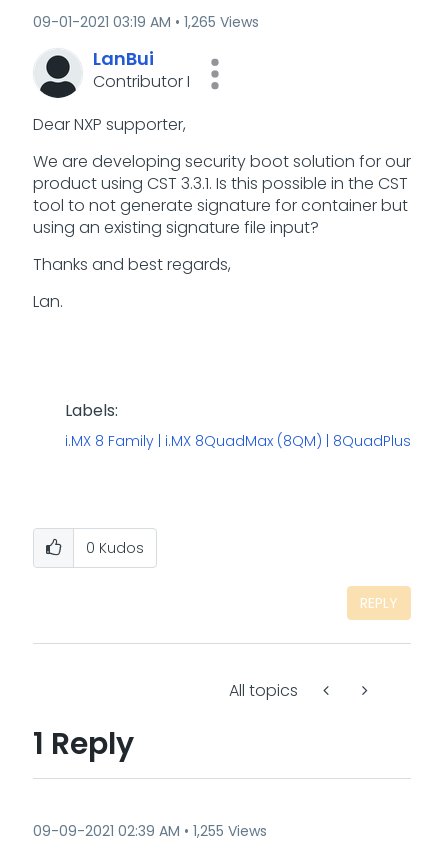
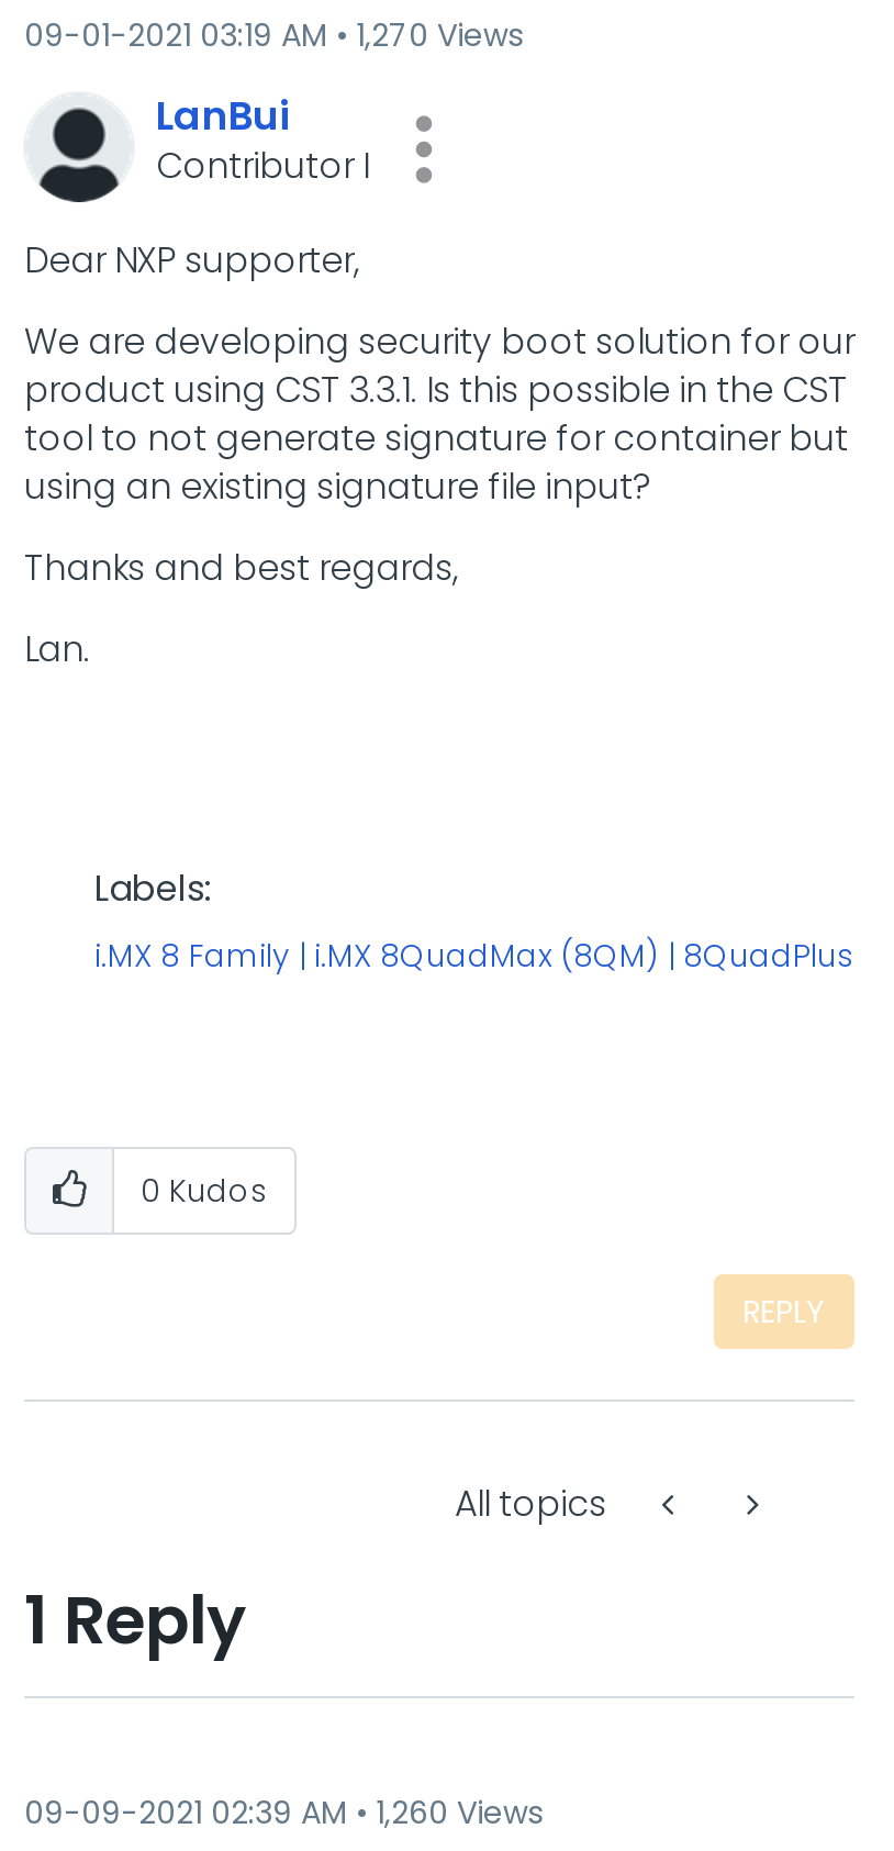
[33,12,259,32] 09-01-2021 03:19 AM 1,265 Views -> [24,13,523,57] 09-01-2021 03:19 AM 1,270 Views
[33,821,267,841] 09-09-2021 02:39 AM 1,255 Views -> [24,1791,543,1835] 09-09-2021 02:39 AM 1,260 Views

